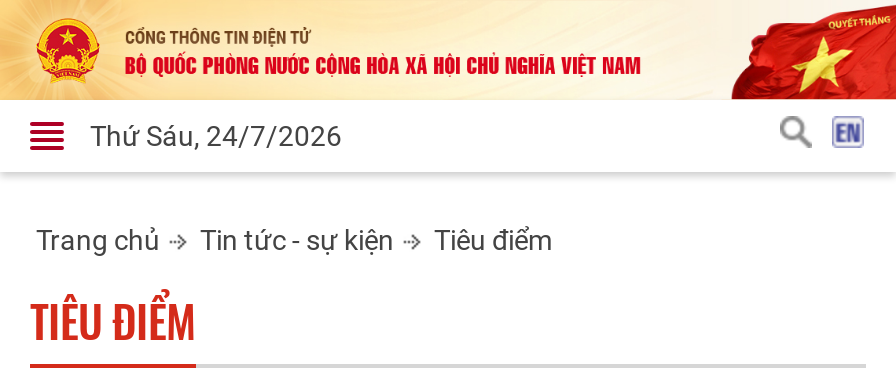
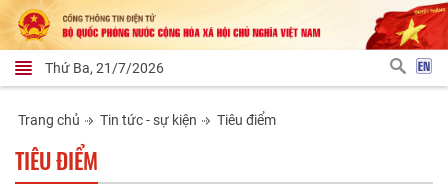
[90,119,342,151] Thứ Sáu, 24/7/2026 -> [45,59,164,75] Thứ Ba, 21/7/2026

